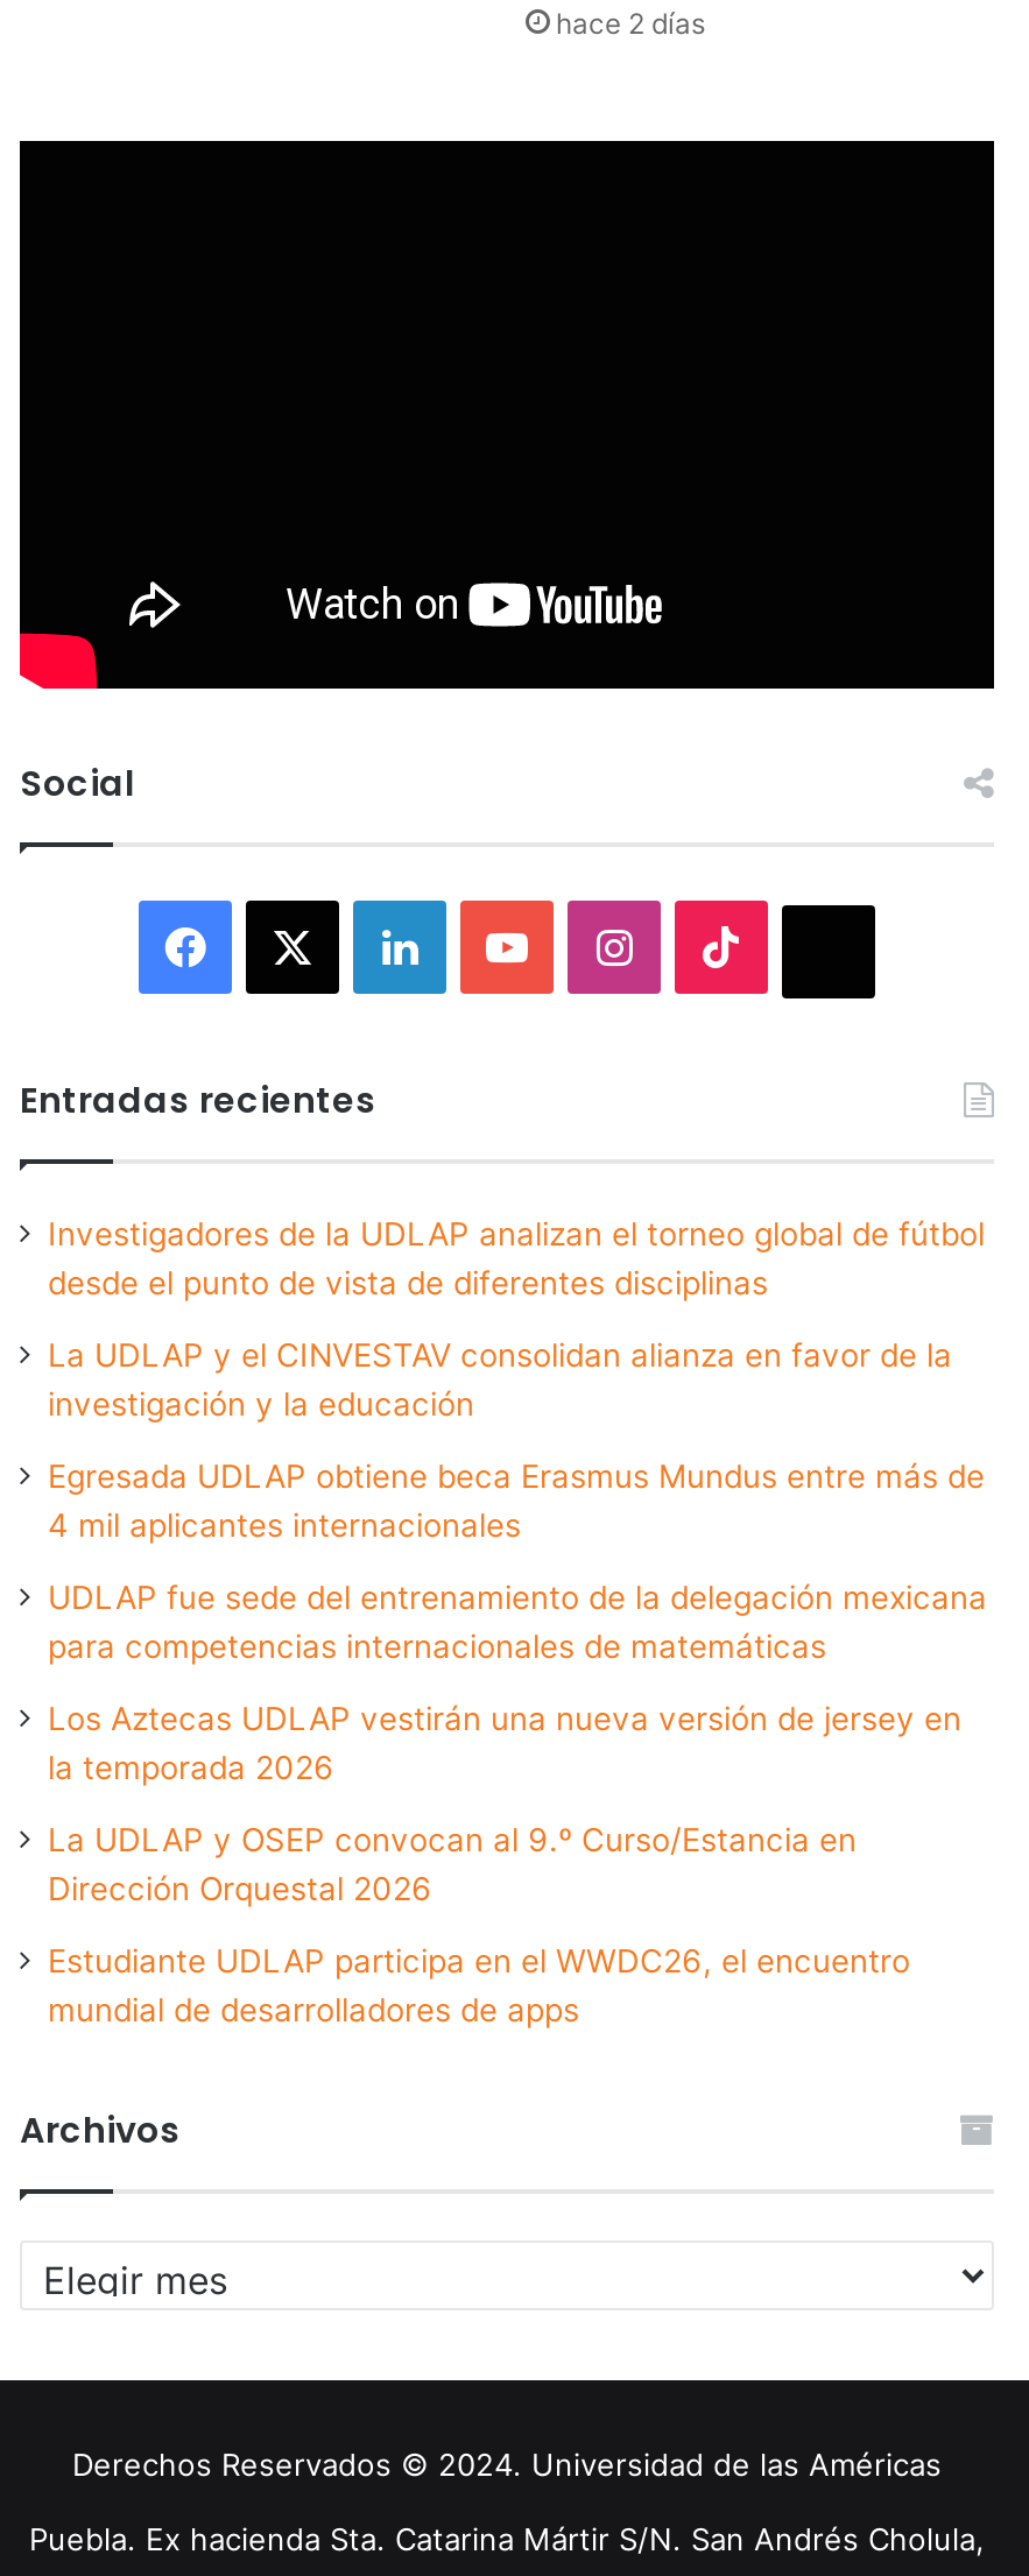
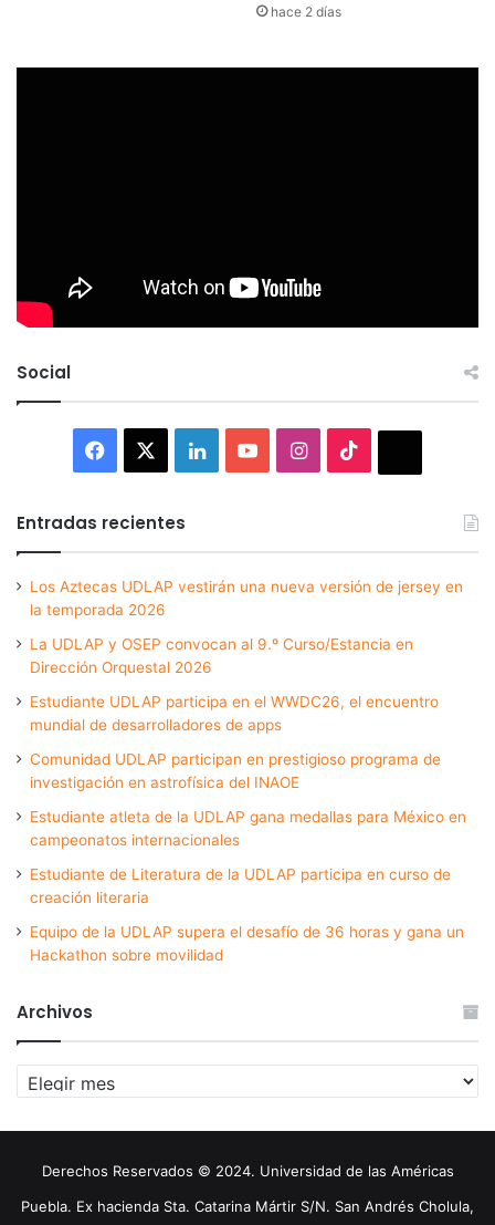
[48,1216,987,1666] Investigadores de la UDLAP analizan el torneo global de fútbol | desde el punto de vista de diferentes disciplinas | La UDLAP y el CINVESTAV consolidan alianza en favor de la | investigación y la educación | Egresada UDLAP obtiene beca Erasmus Mundus entre más de | 4 mil aplicantes internacionales | UDLAP fue sede del entrenamiento de la delegación mexicana | para competencias internacionales de matemáticas -> none
moved [48,1701,961,2029] -> [30,578,463,734]: Los Aztecas UDLAP vestirán una nueva versión de jersey en | la temporada 2026 | La UDLAP y OSEP convocan al 9.º Curso/Estancia en | Dirección Orquestal 2026 | Estudiante UDLAP participa en el WWDC26, el encuentro | mundial de desarrolladores de apps
none -> [30,750,466,964] Comunidad UDLAP participan en prestigioso programa de | investigación en astrofísica del INAOE | Estudiante atleta de la UDLAP gana medallas para México en | campeonatos internacionales | Estudiante de Literatura de la UDLAP participa en curso de | creación literaria | Equipo de la UDLAP supera el desafío de 36 horas y gana un | Hackathon sobre movilidad

